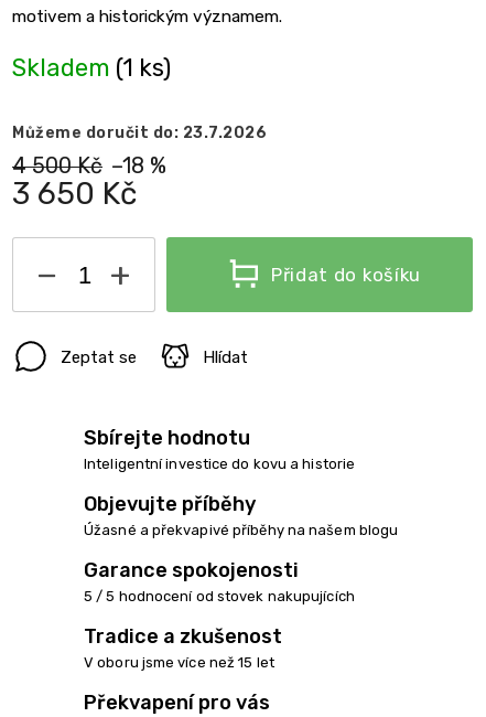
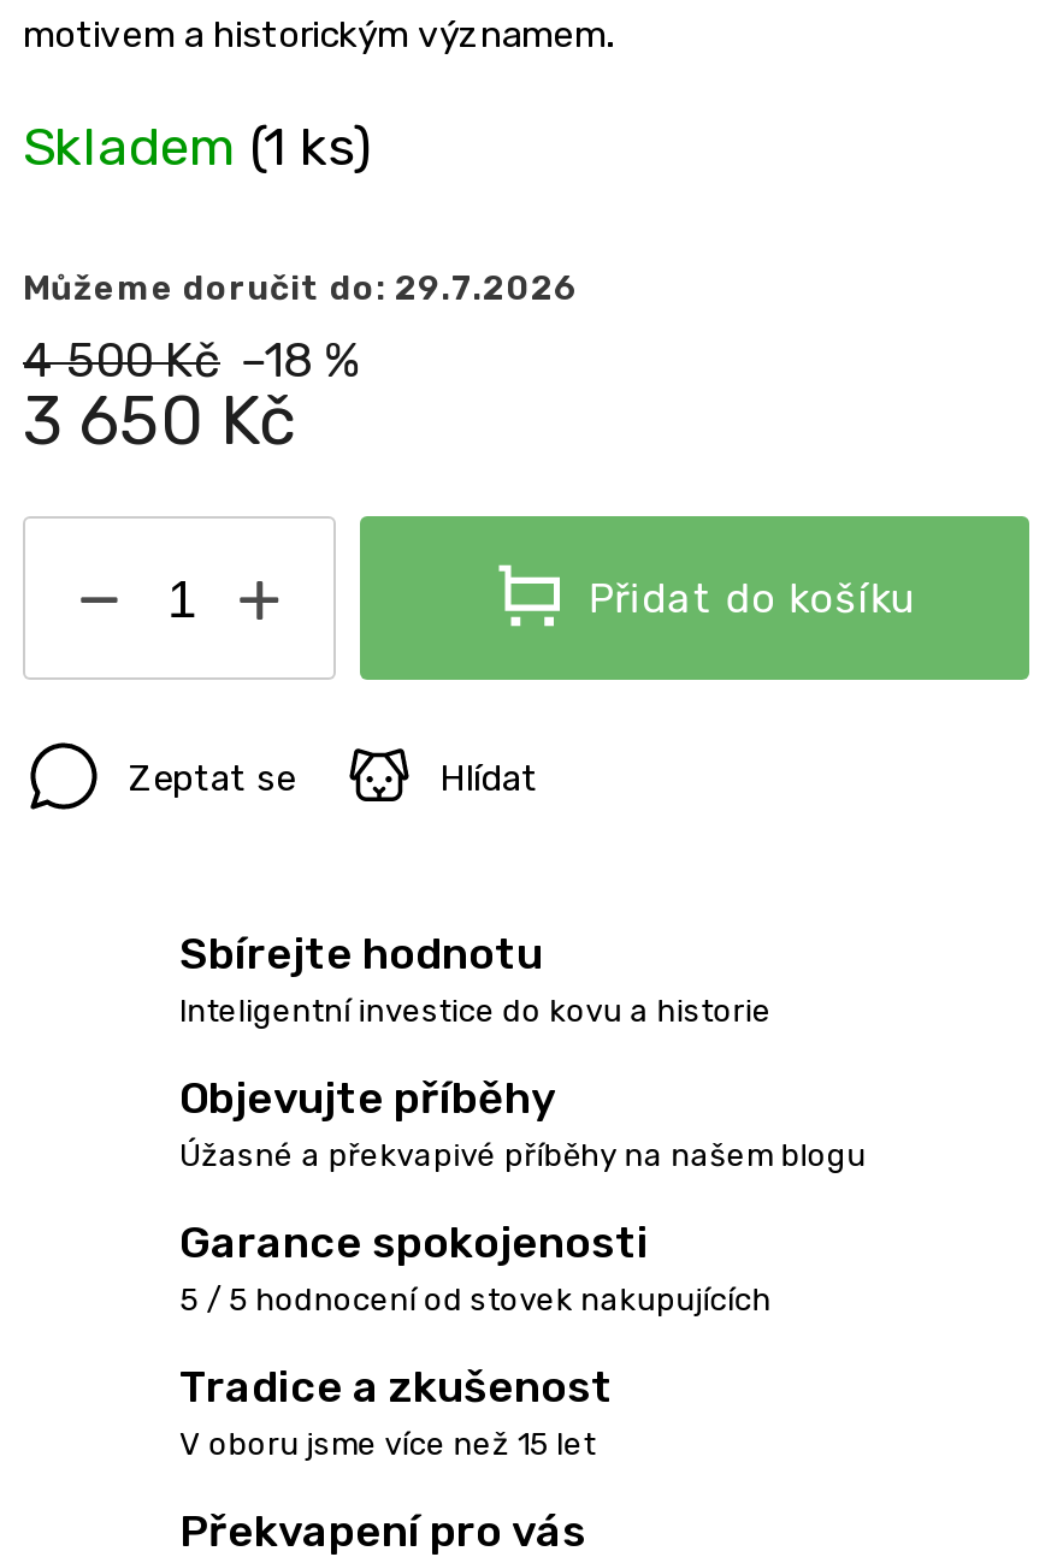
[12,123,267,142] Můžeme doručit do: 23.7.2026 -> [23,267,579,308] Můžeme doručit do: 29.7.2026

